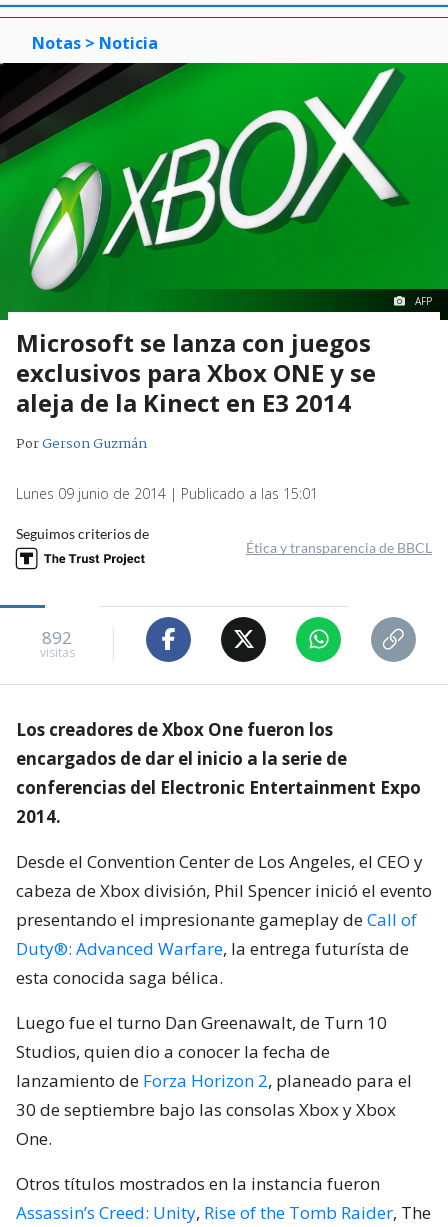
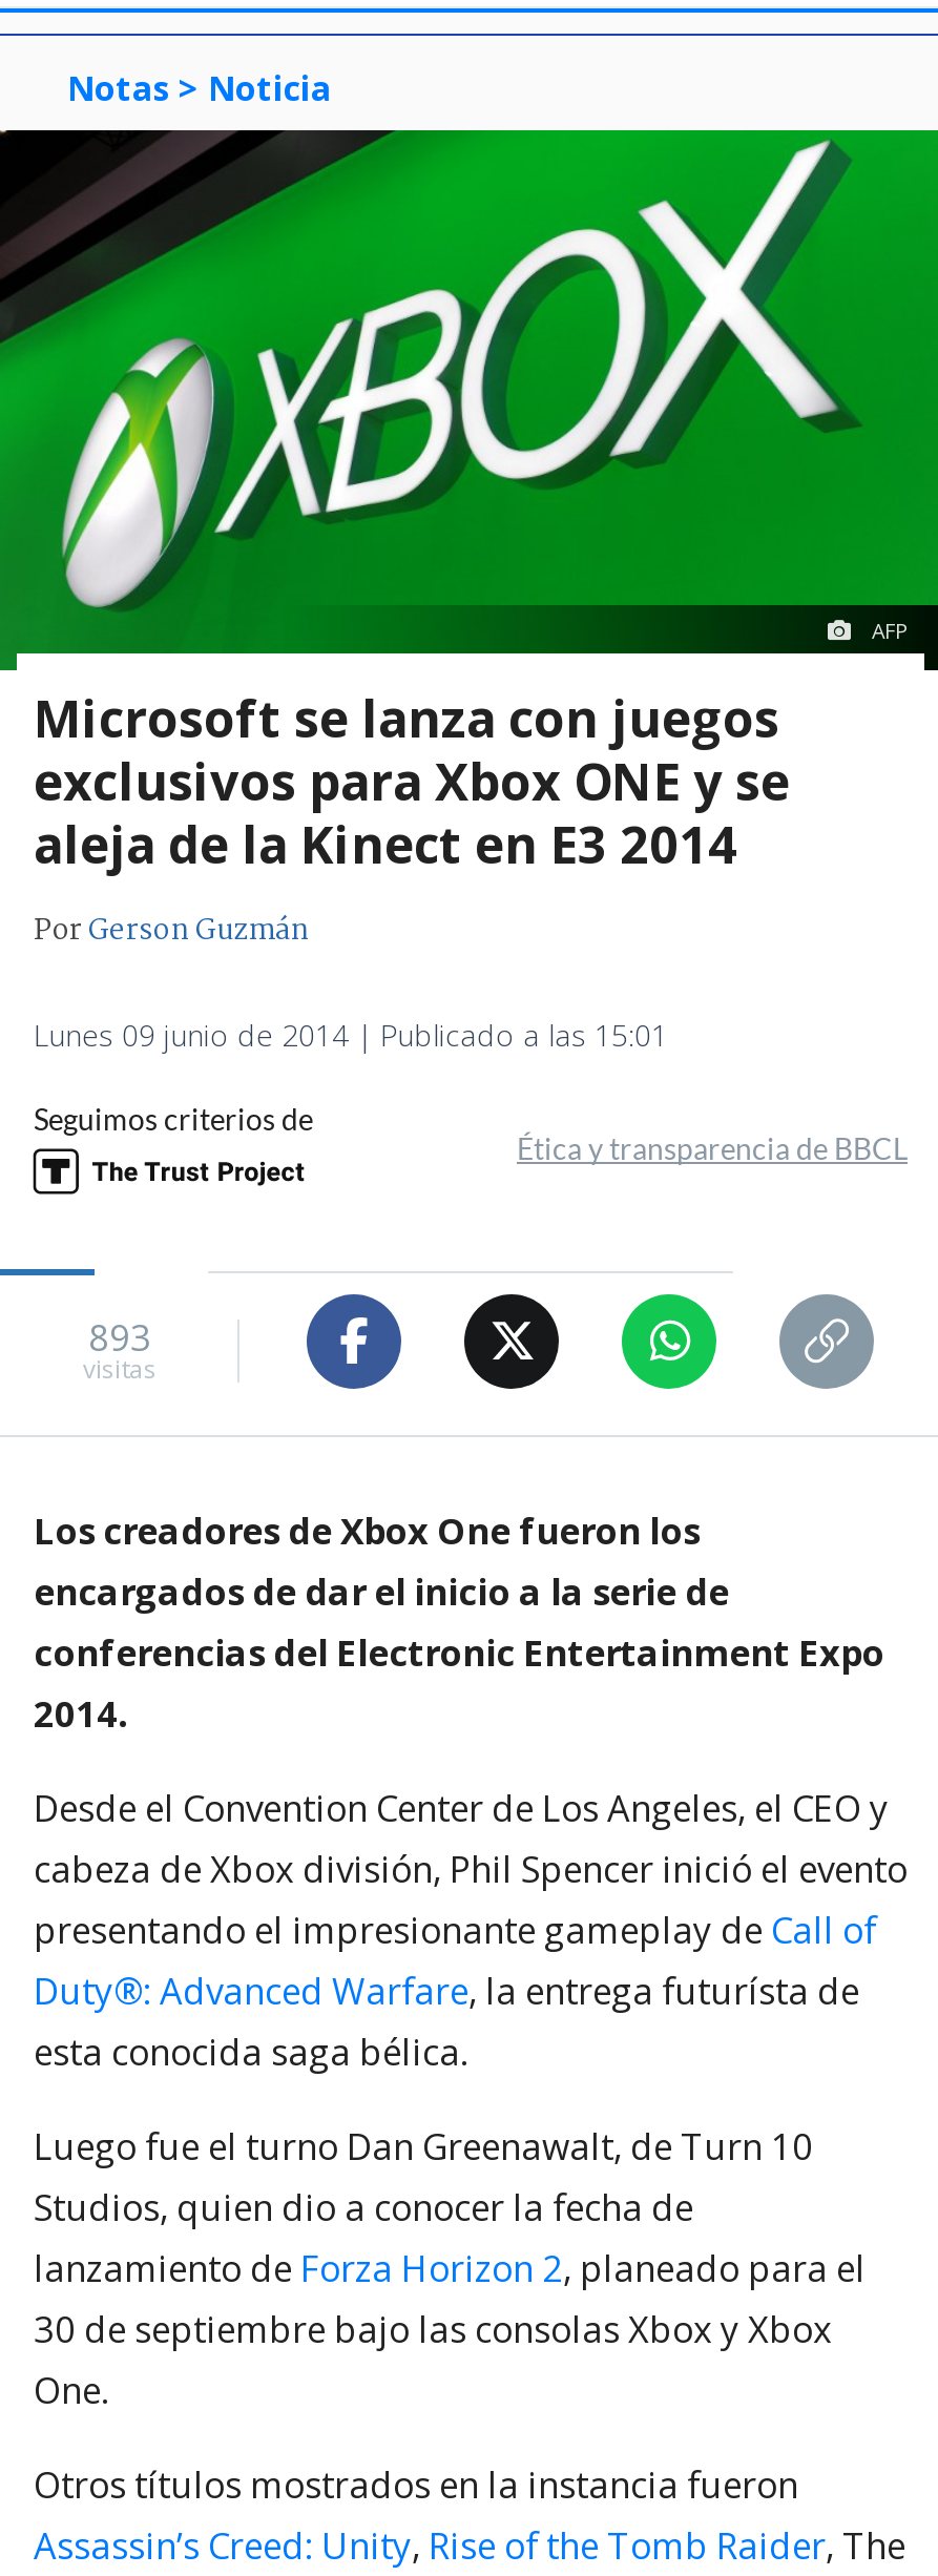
[42,626,72,649] 892 -> [88,1314,151,1362] 893

